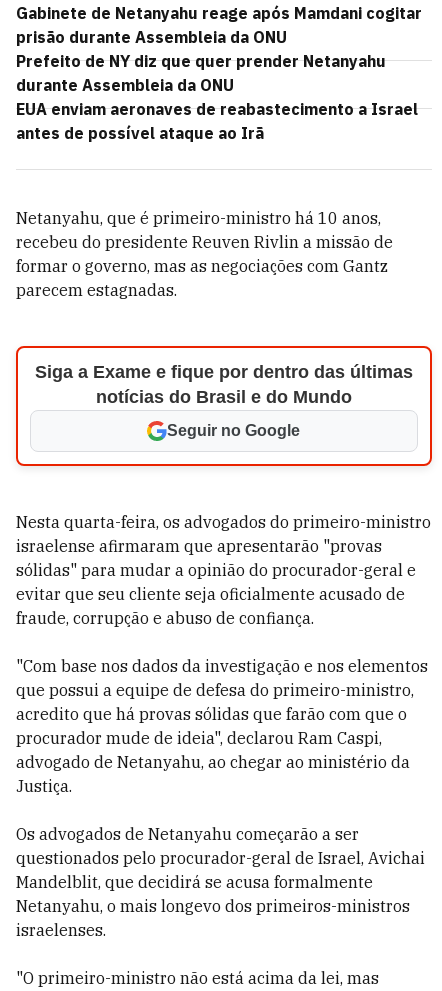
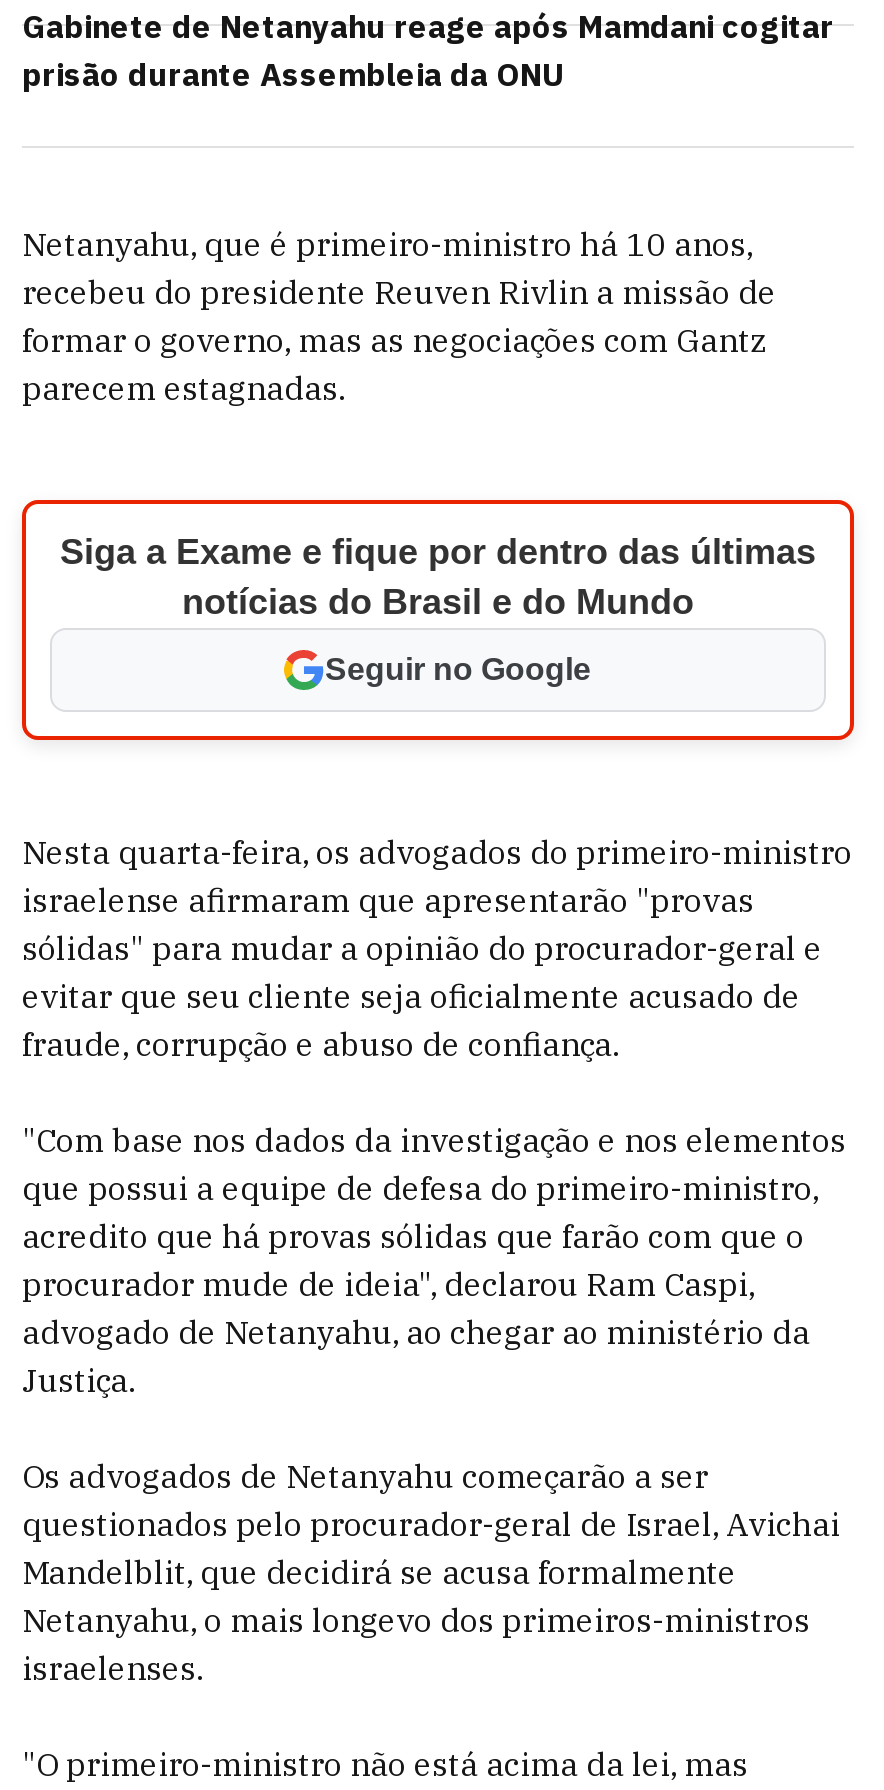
[16,51,418,143] Prefeito de NY diz que quer prender Netanyahu | durante Assembleia da ONU | EUA enviam aeronaves de reabastecimento a Israel | antes de possível ataque ao Irã -> none

